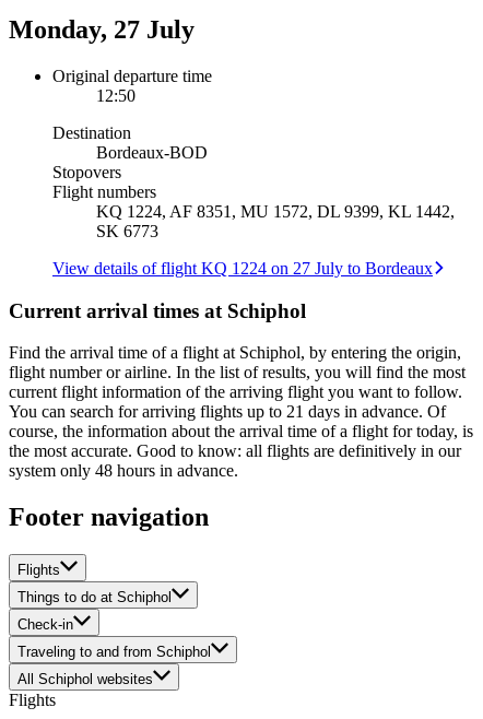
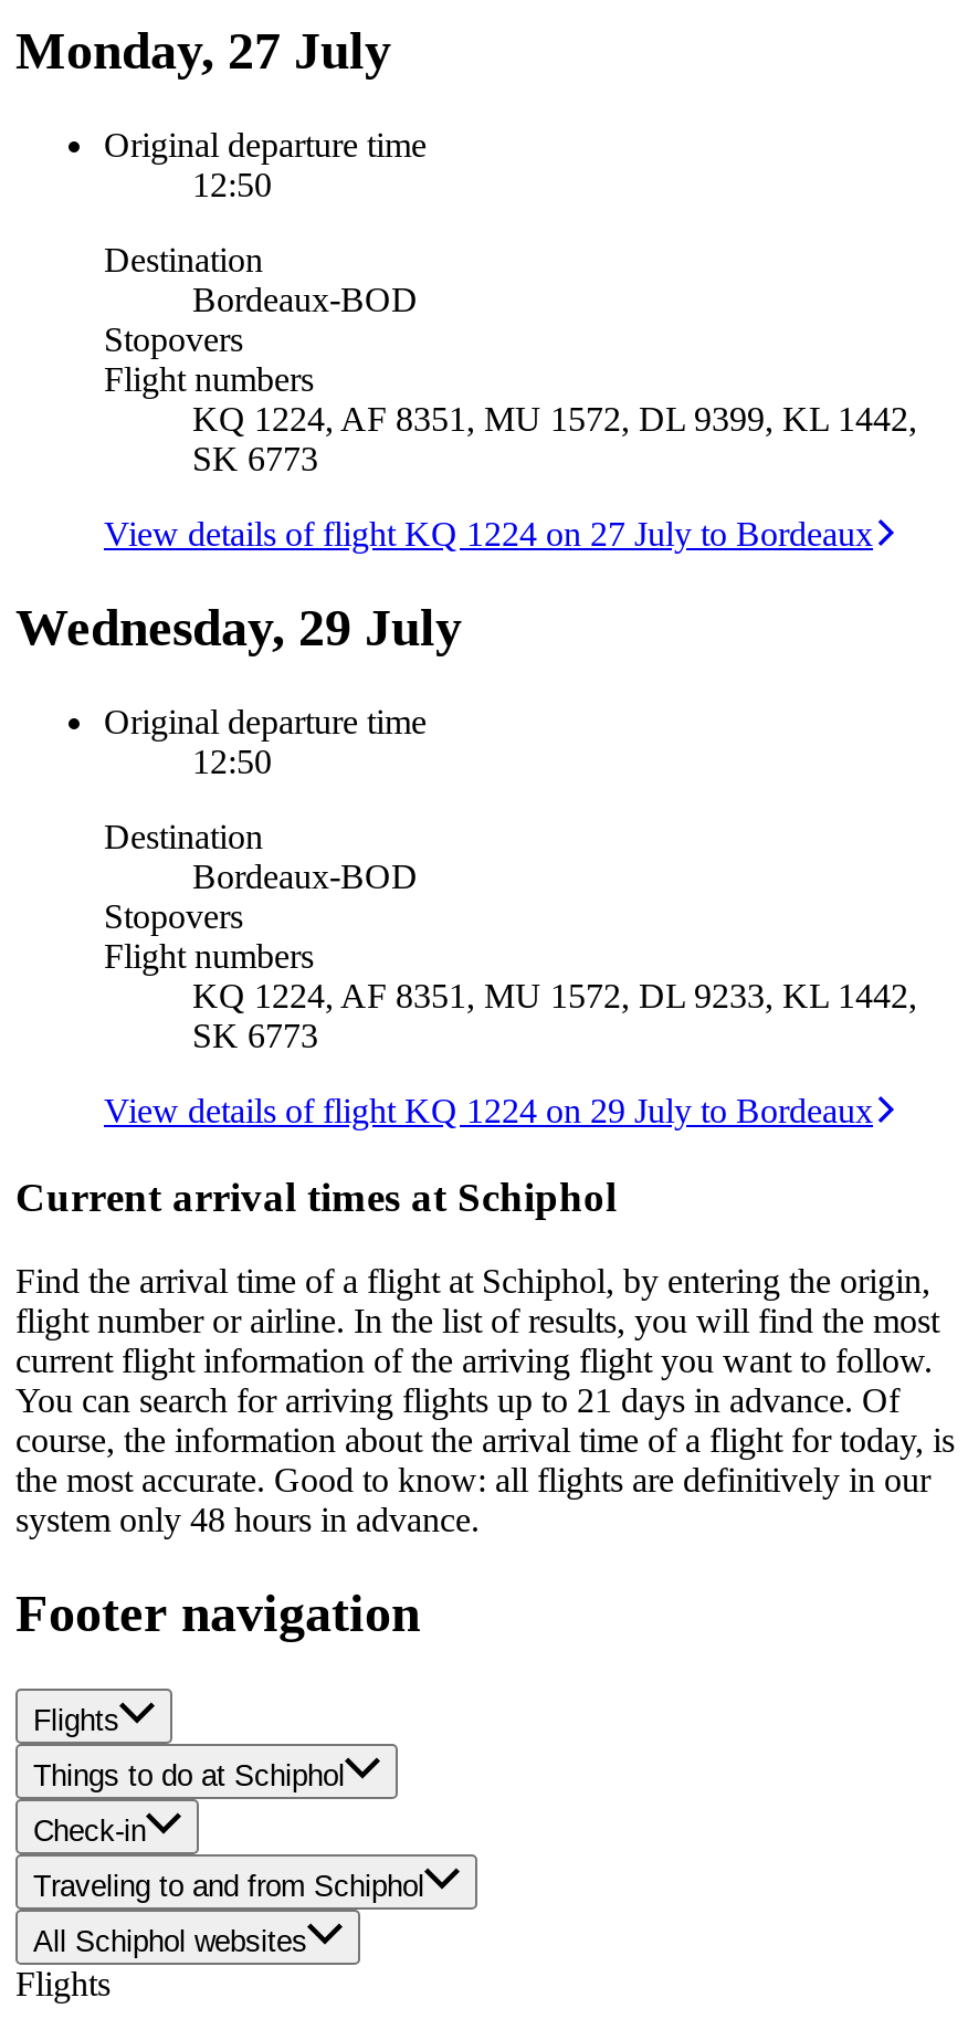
none -> [15,599,917,1130] Wednesday, 29 July | Original departure time | 12:50 | Destination | Bordeaux-BOD | Stopovers | Flight numbers | KQ 1224, AF 8351, MU 1572, DL 9233, KL 1442, | SK 6773 | View details of flight KQ 1224 on 29 July to Bordeaux

